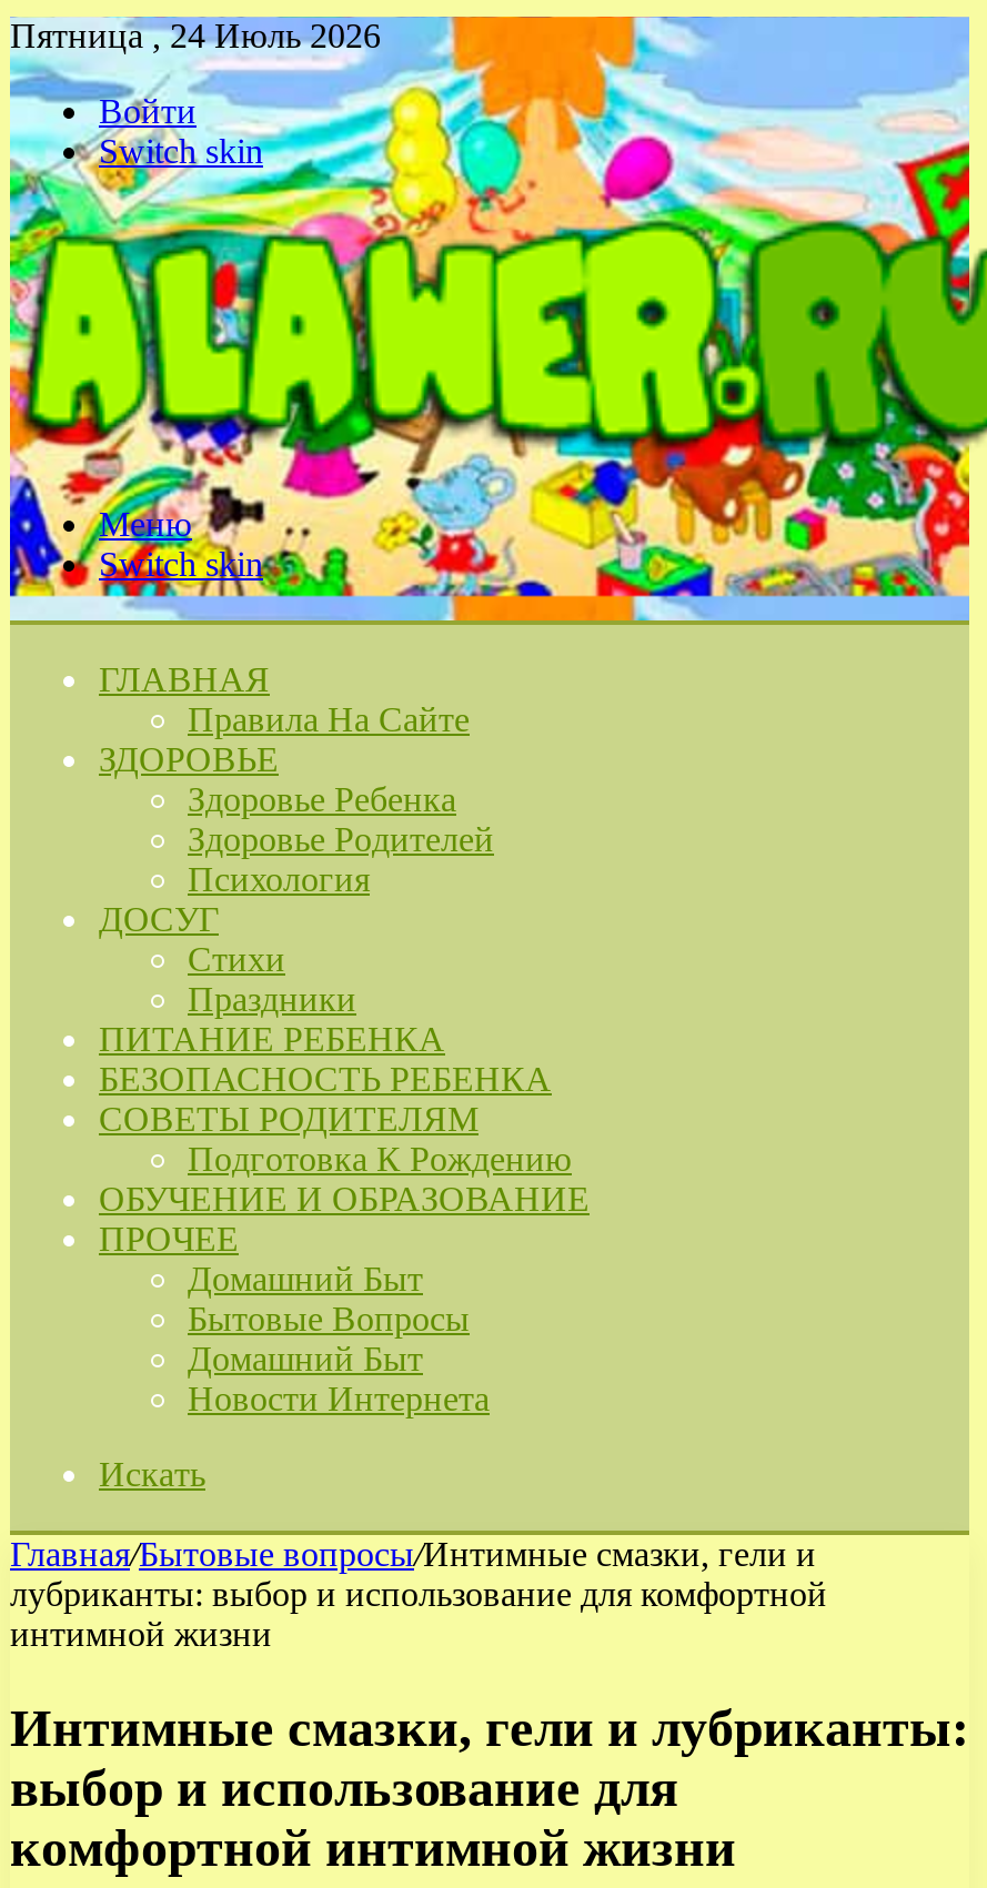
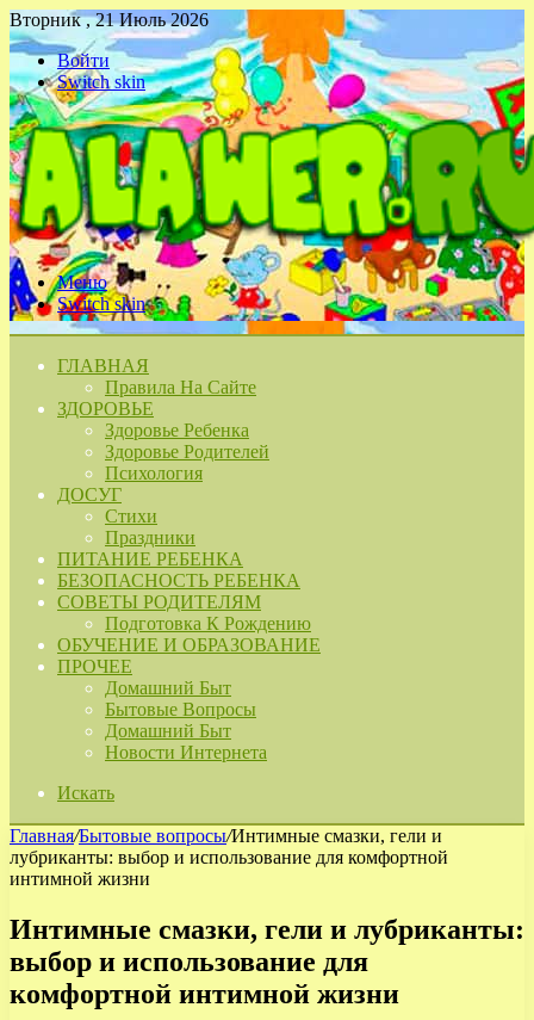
[10,17,381,54] Пятница , 24 Июль 2026 -> [10,10,209,30] Вторник , 21 Июль 2026

